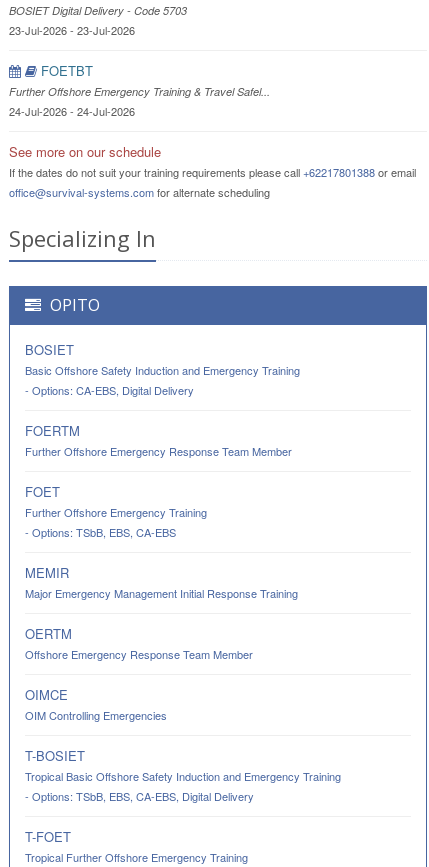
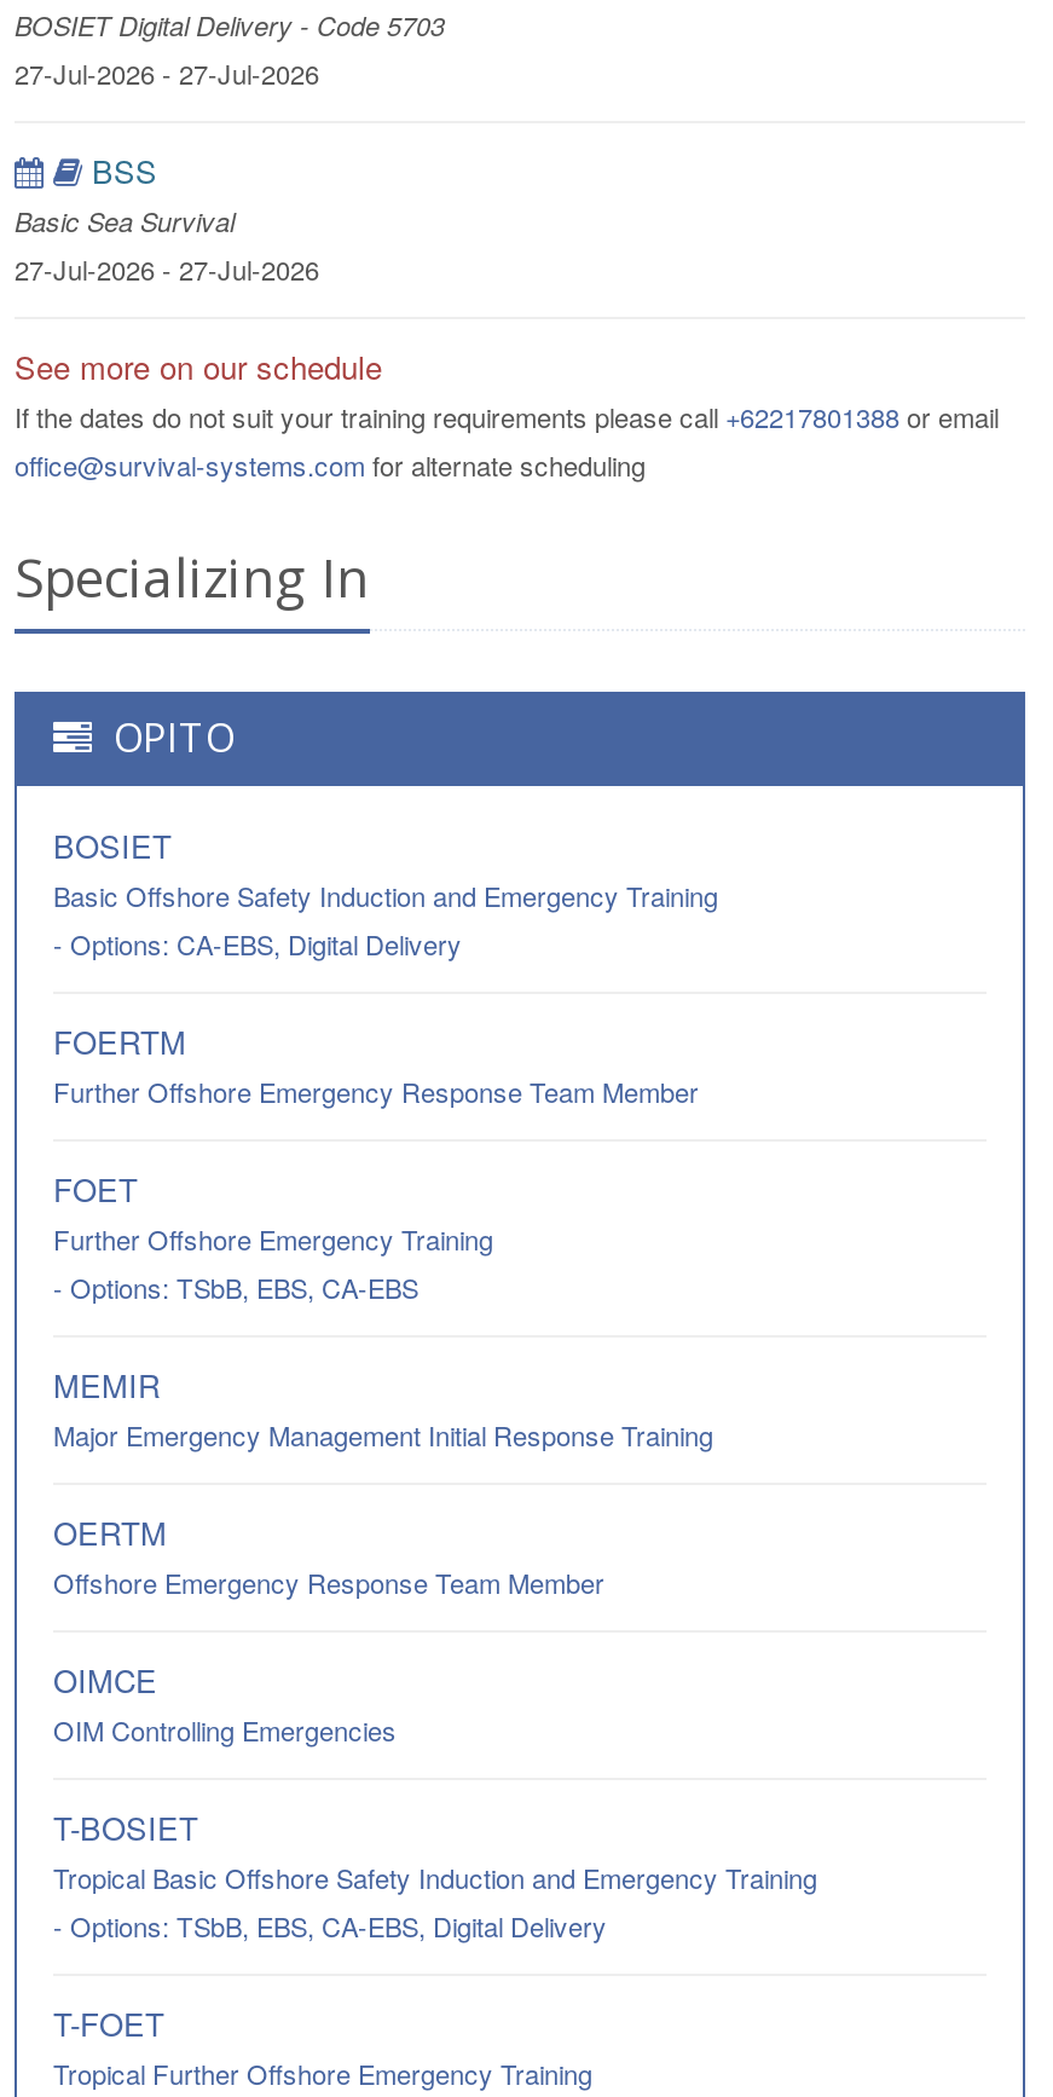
[9,22,135,38] 23-Jul-2026 - 23-Jul-2026 -> [15,53,319,91] 27-Jul-2026 - 27-Jul-2026
[9,61,270,119] FOETBT | Further Offshore Emergency Training & Travel Safel... | 24-Jul-2026 - 24-Jul-2026 -> [15,147,319,287] BSS | Basic Sea Survival | 27-Jul-2026 - 27-Jul-2026

